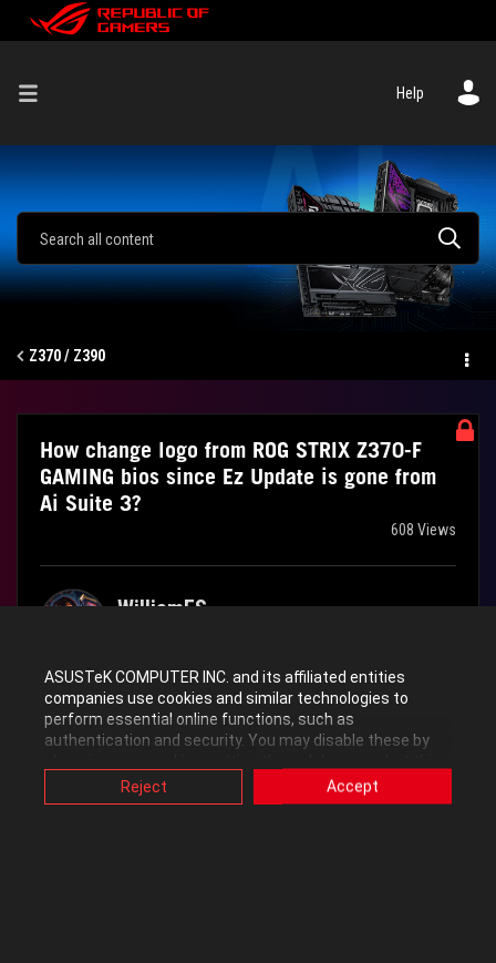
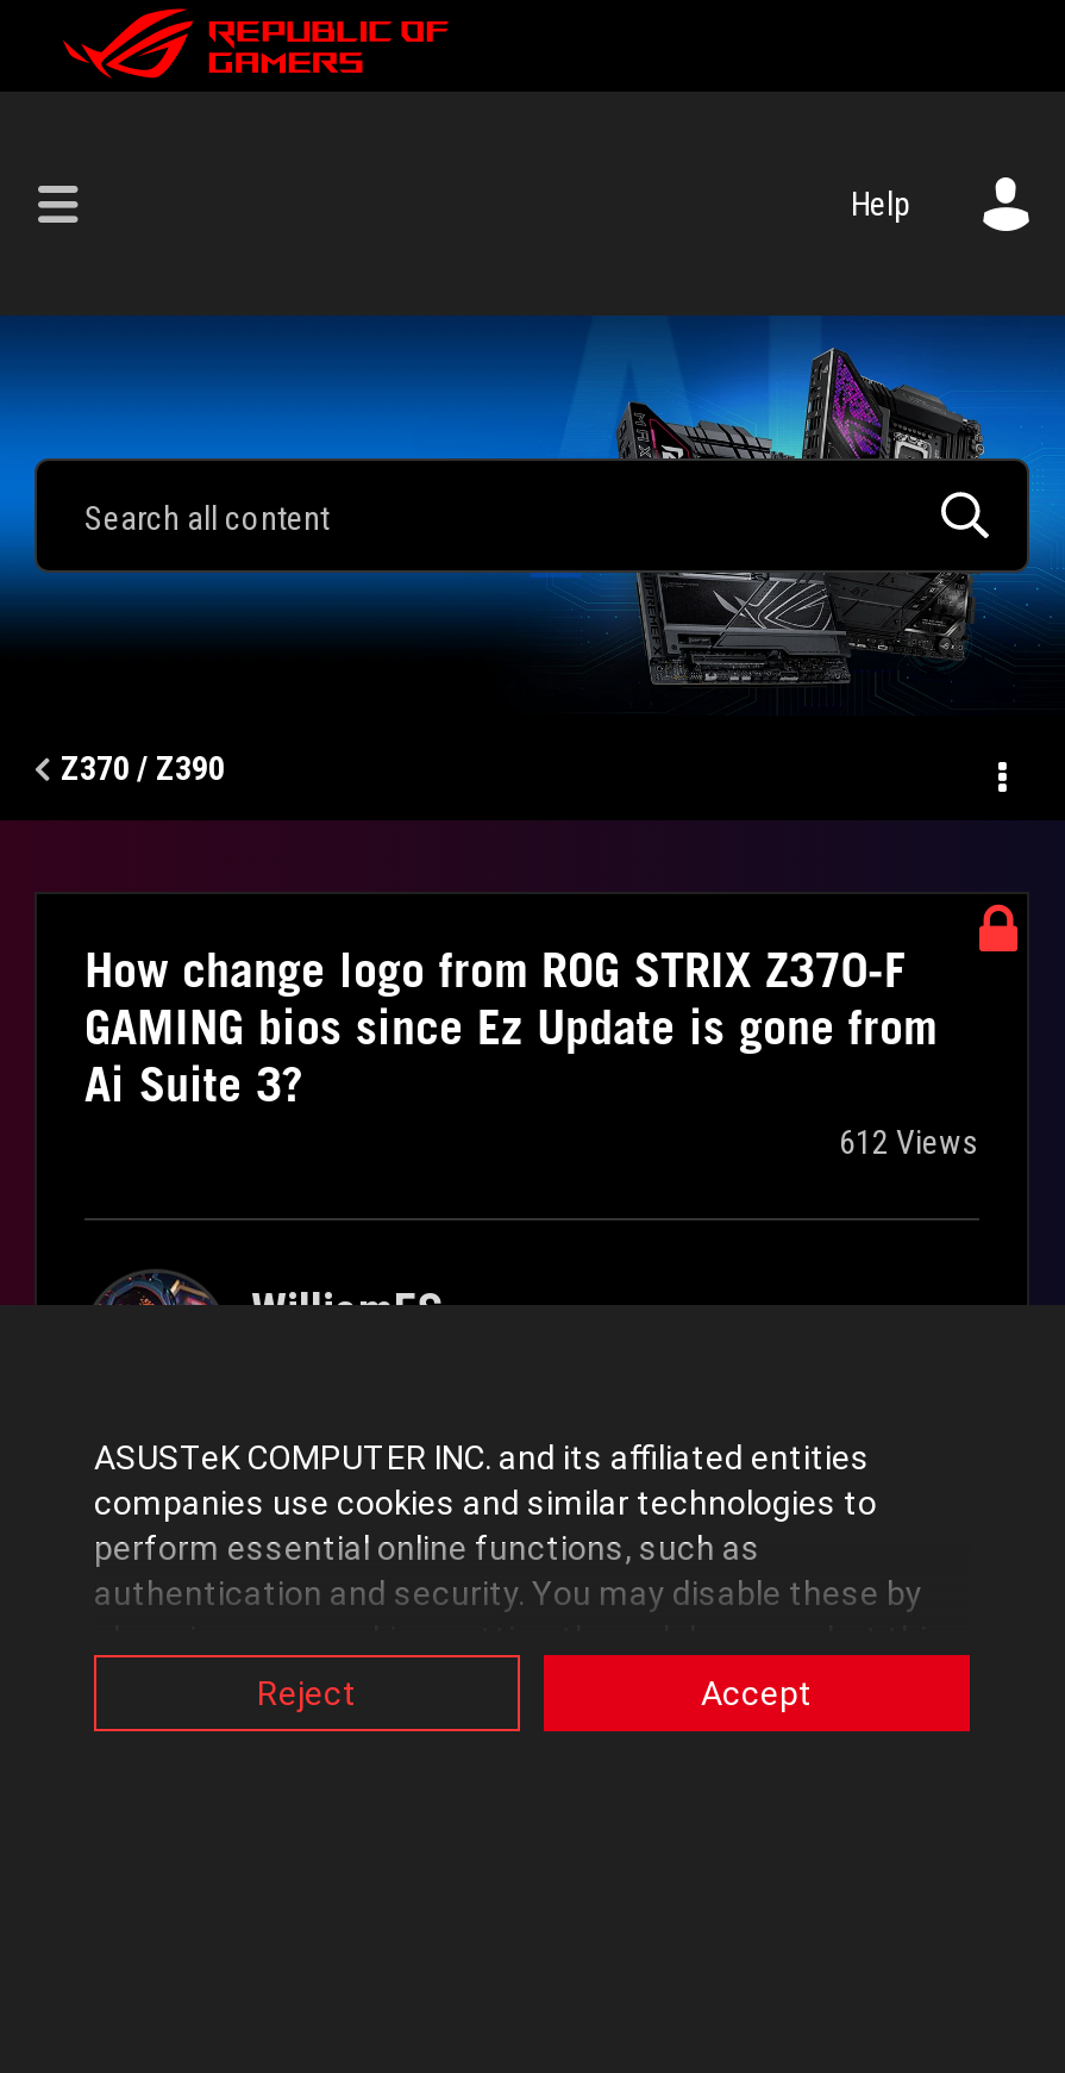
[391,521,456,539] 608 Views -> [839,1123,979,1161] 612 Views

